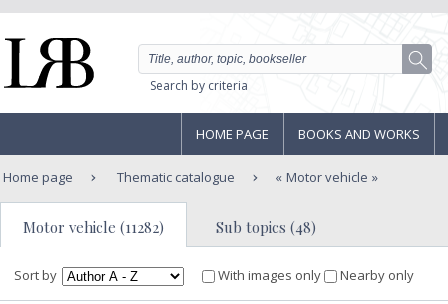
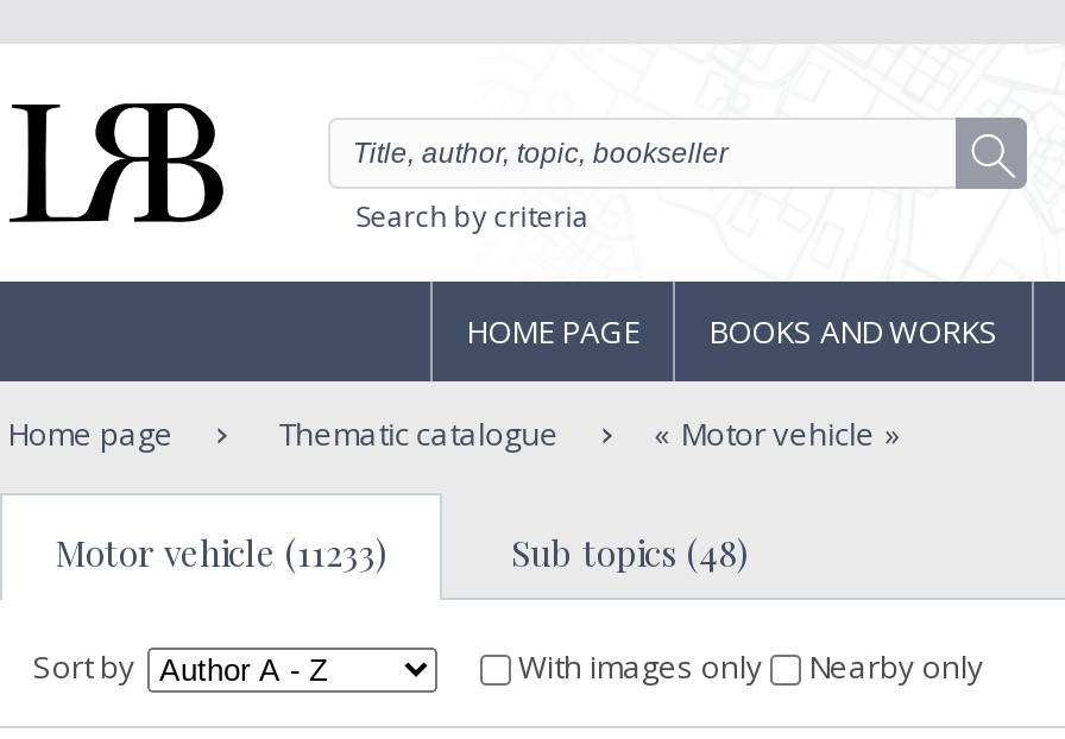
[23,217,164,237] Motor vehicle (11282) -> [55,529,387,577] Motor vehicle (11233)

